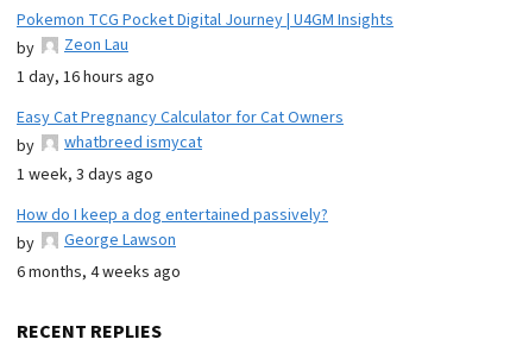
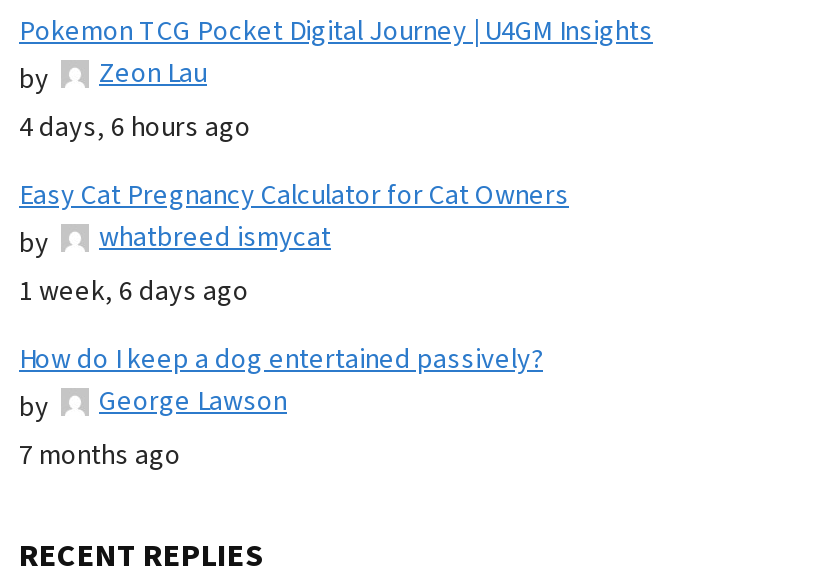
[17,65,155,89] 1 day, 16 hours ago -> [19,107,251,147] 4 days, 6 hours ago
[17,163,153,186] 1 week, 3 days ago -> [19,271,249,311] 1 week, 6 days ago
[17,260,181,284] 6 months, 4 weeks ago -> [19,435,181,475] 7 months ago

